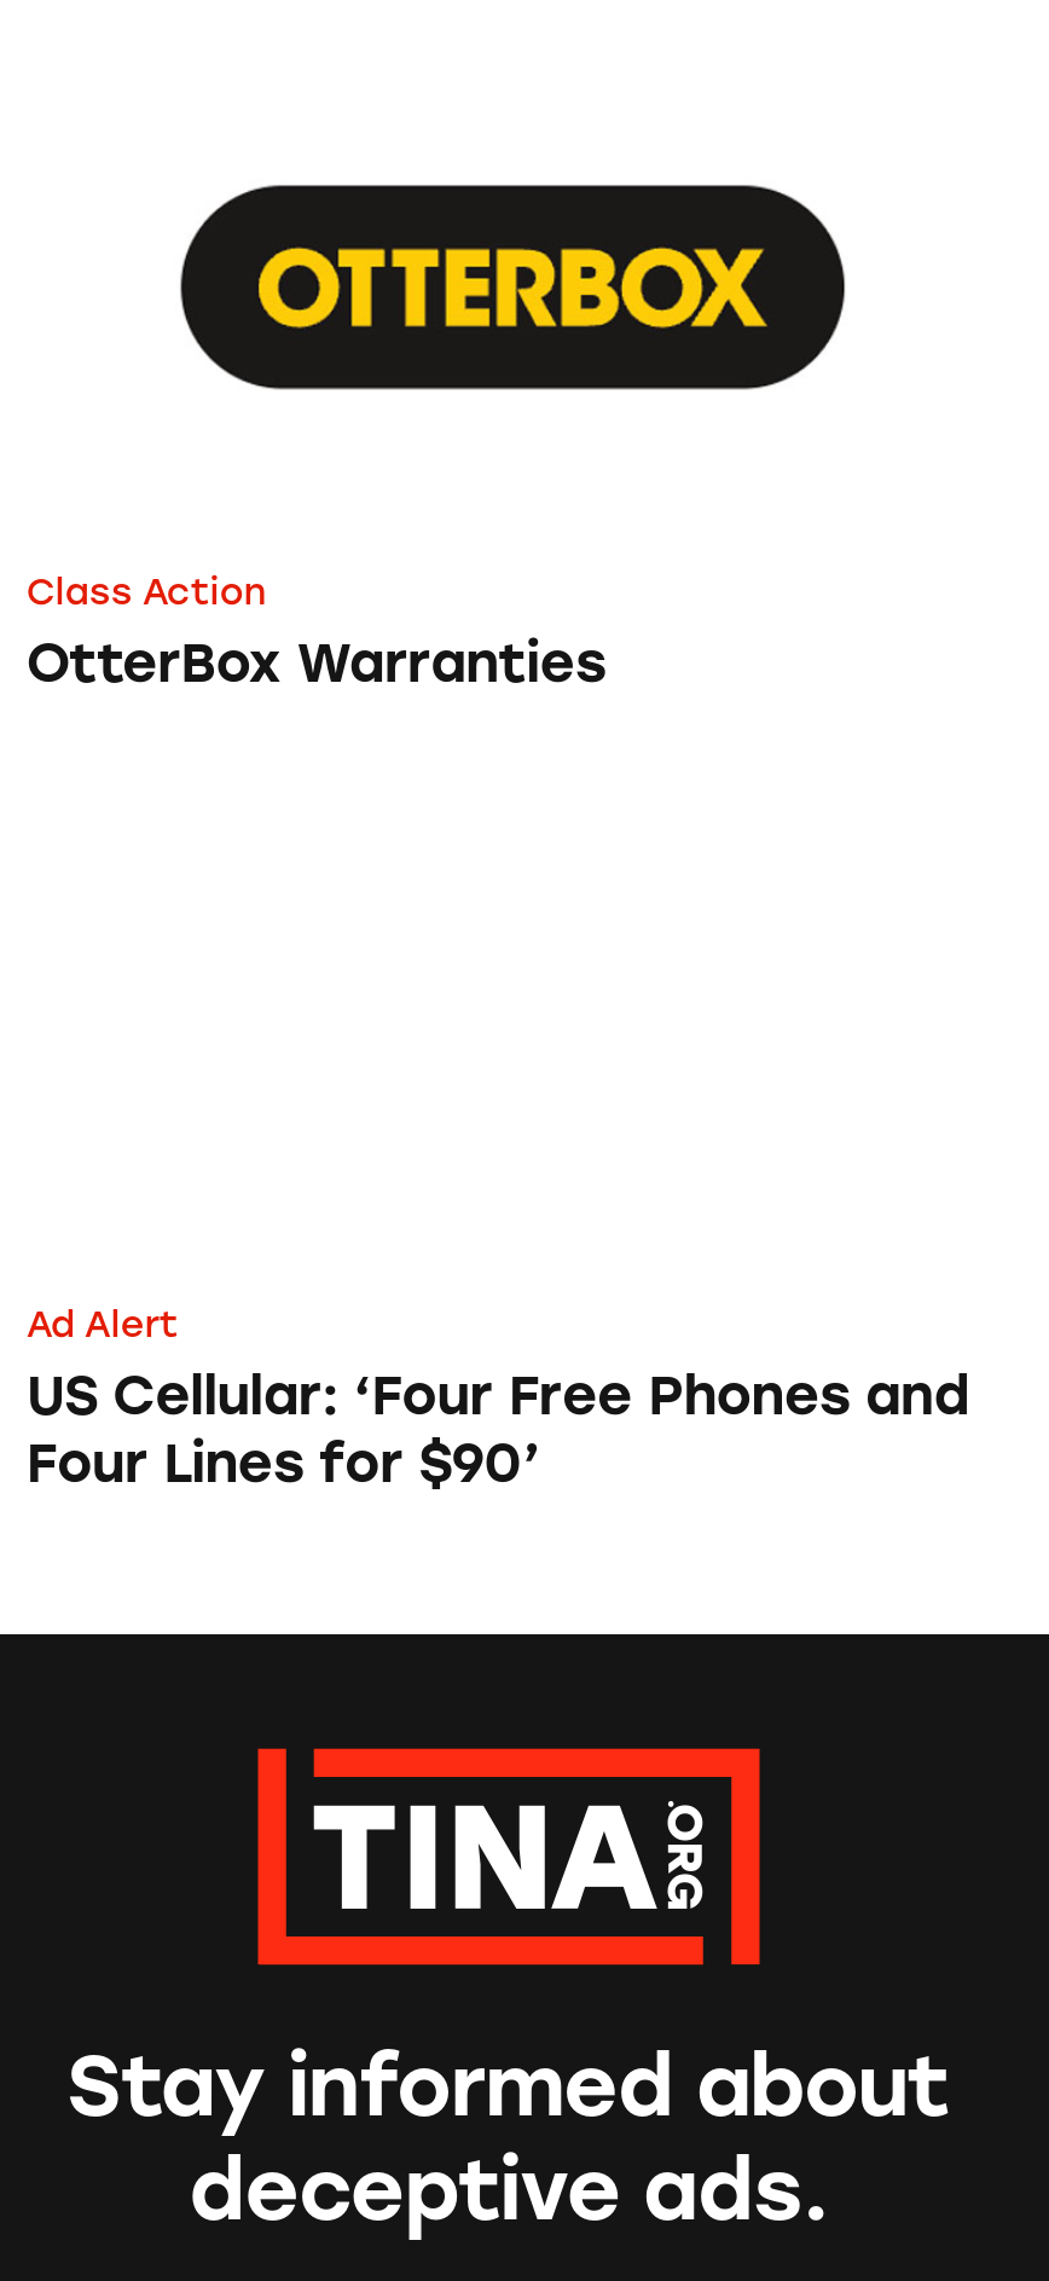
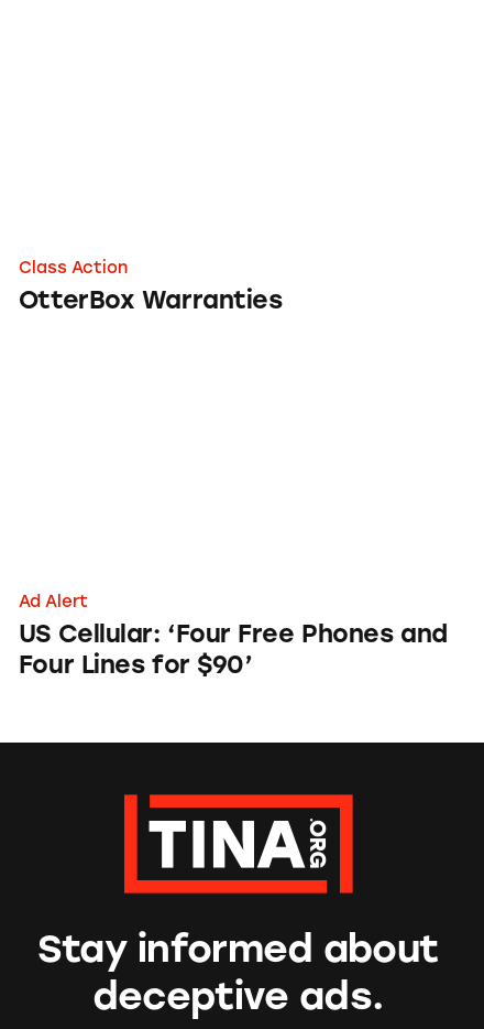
[179,181,848,392] [image] -> none

